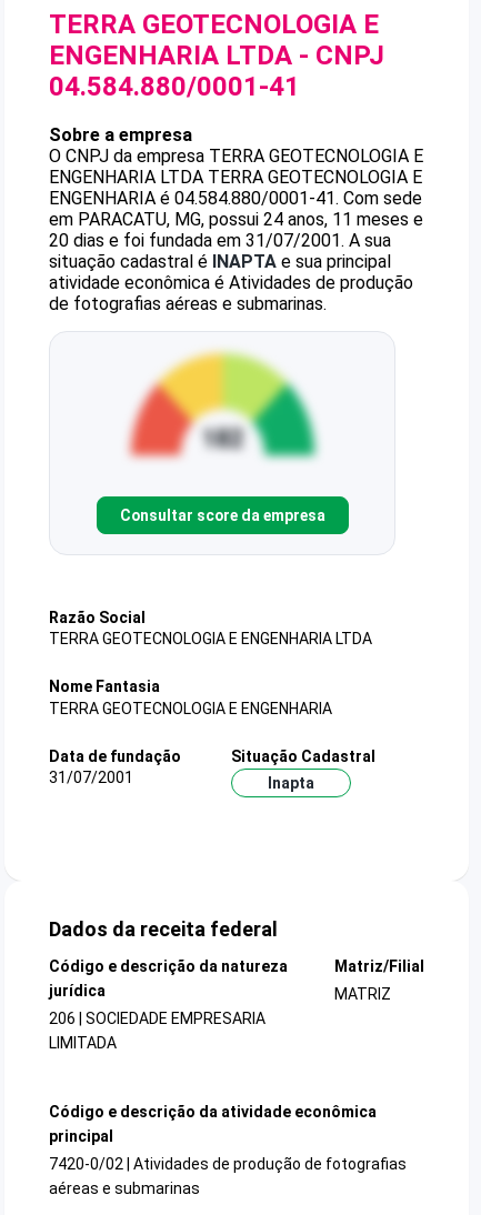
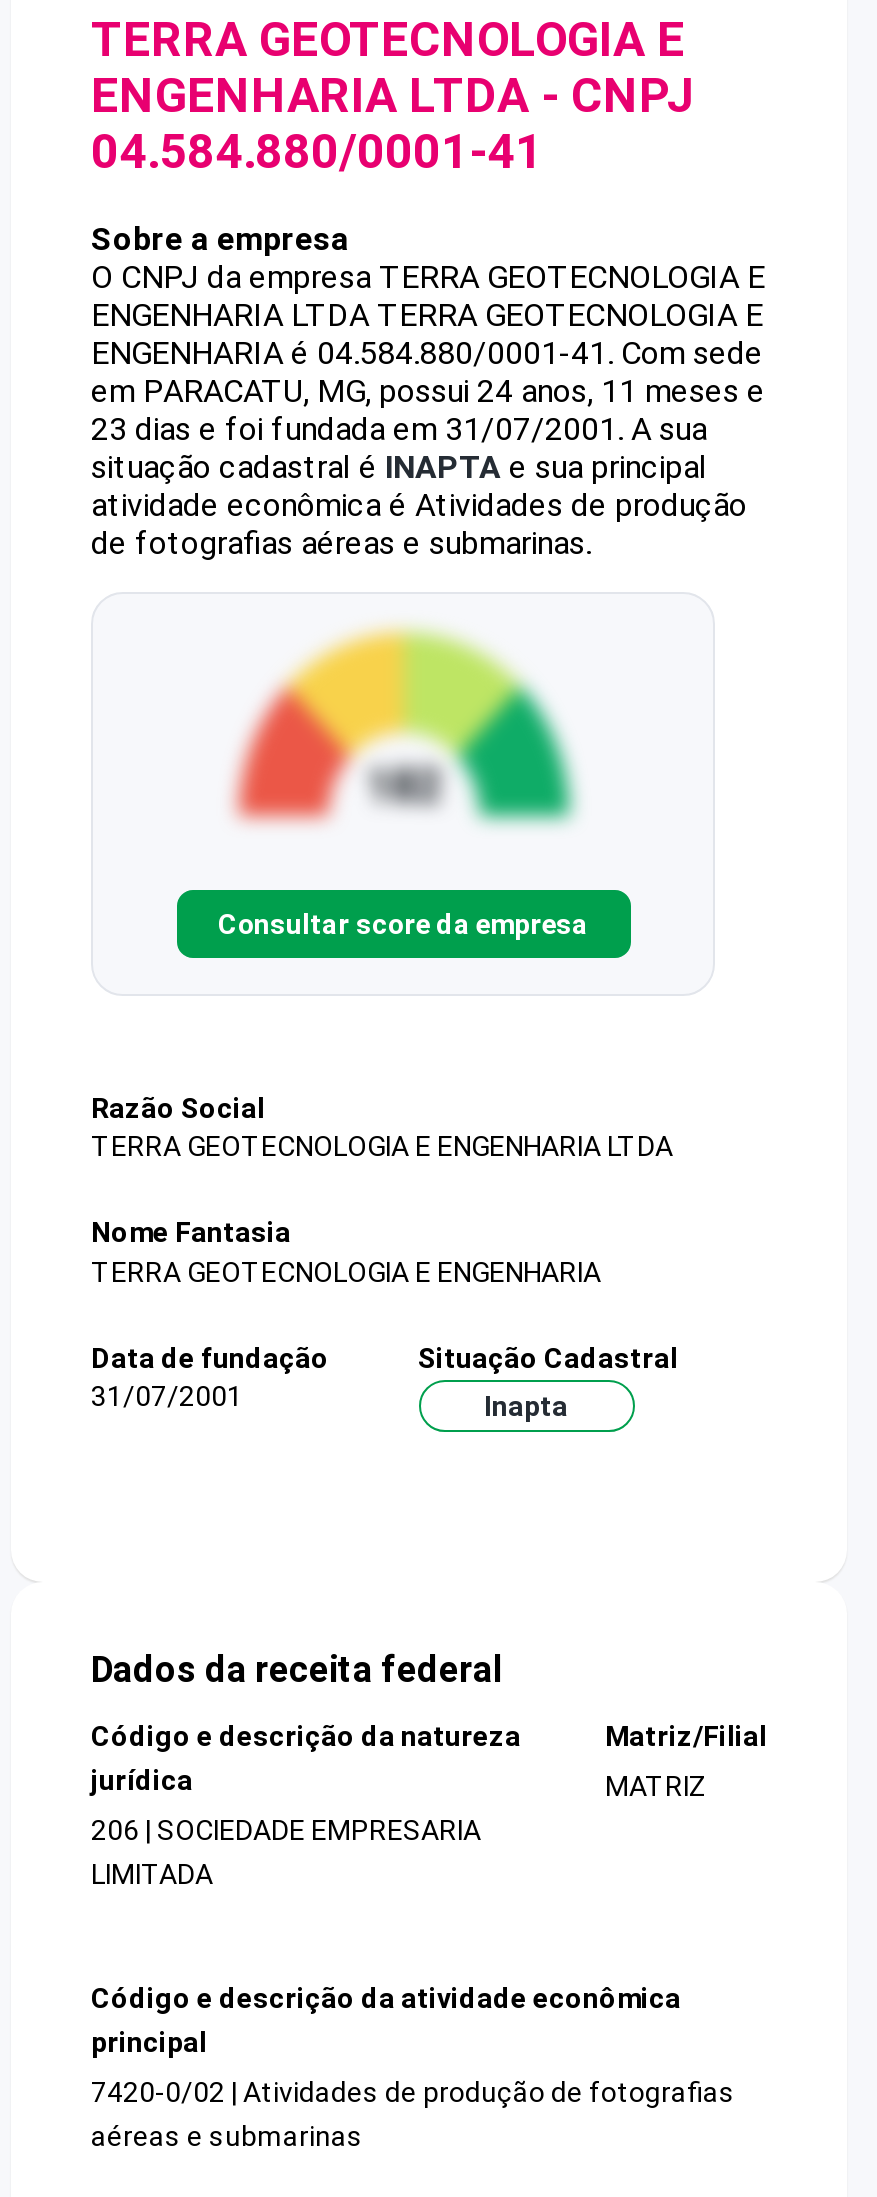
[49,230,391,251] 20 dias e foi fundada em 31/07/2001. A sua -> [91,410,707,448] 23 dias e foi fundada em 31/07/2001. A sua

